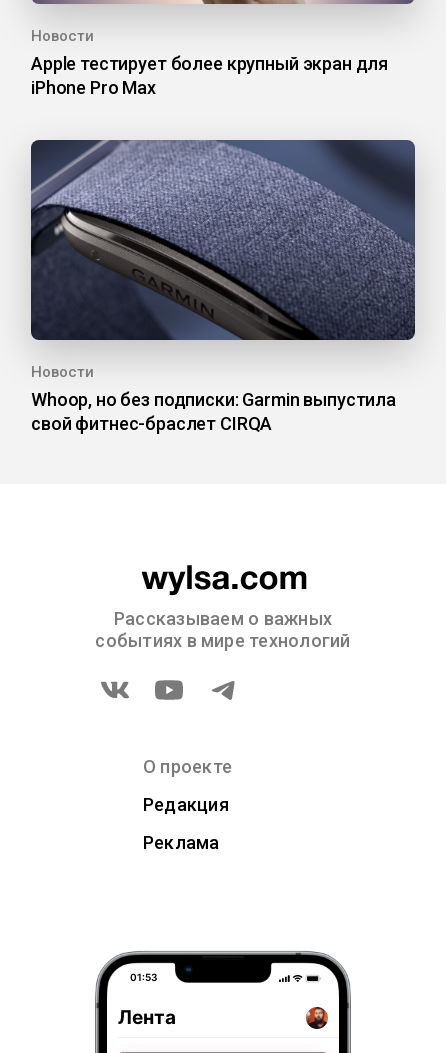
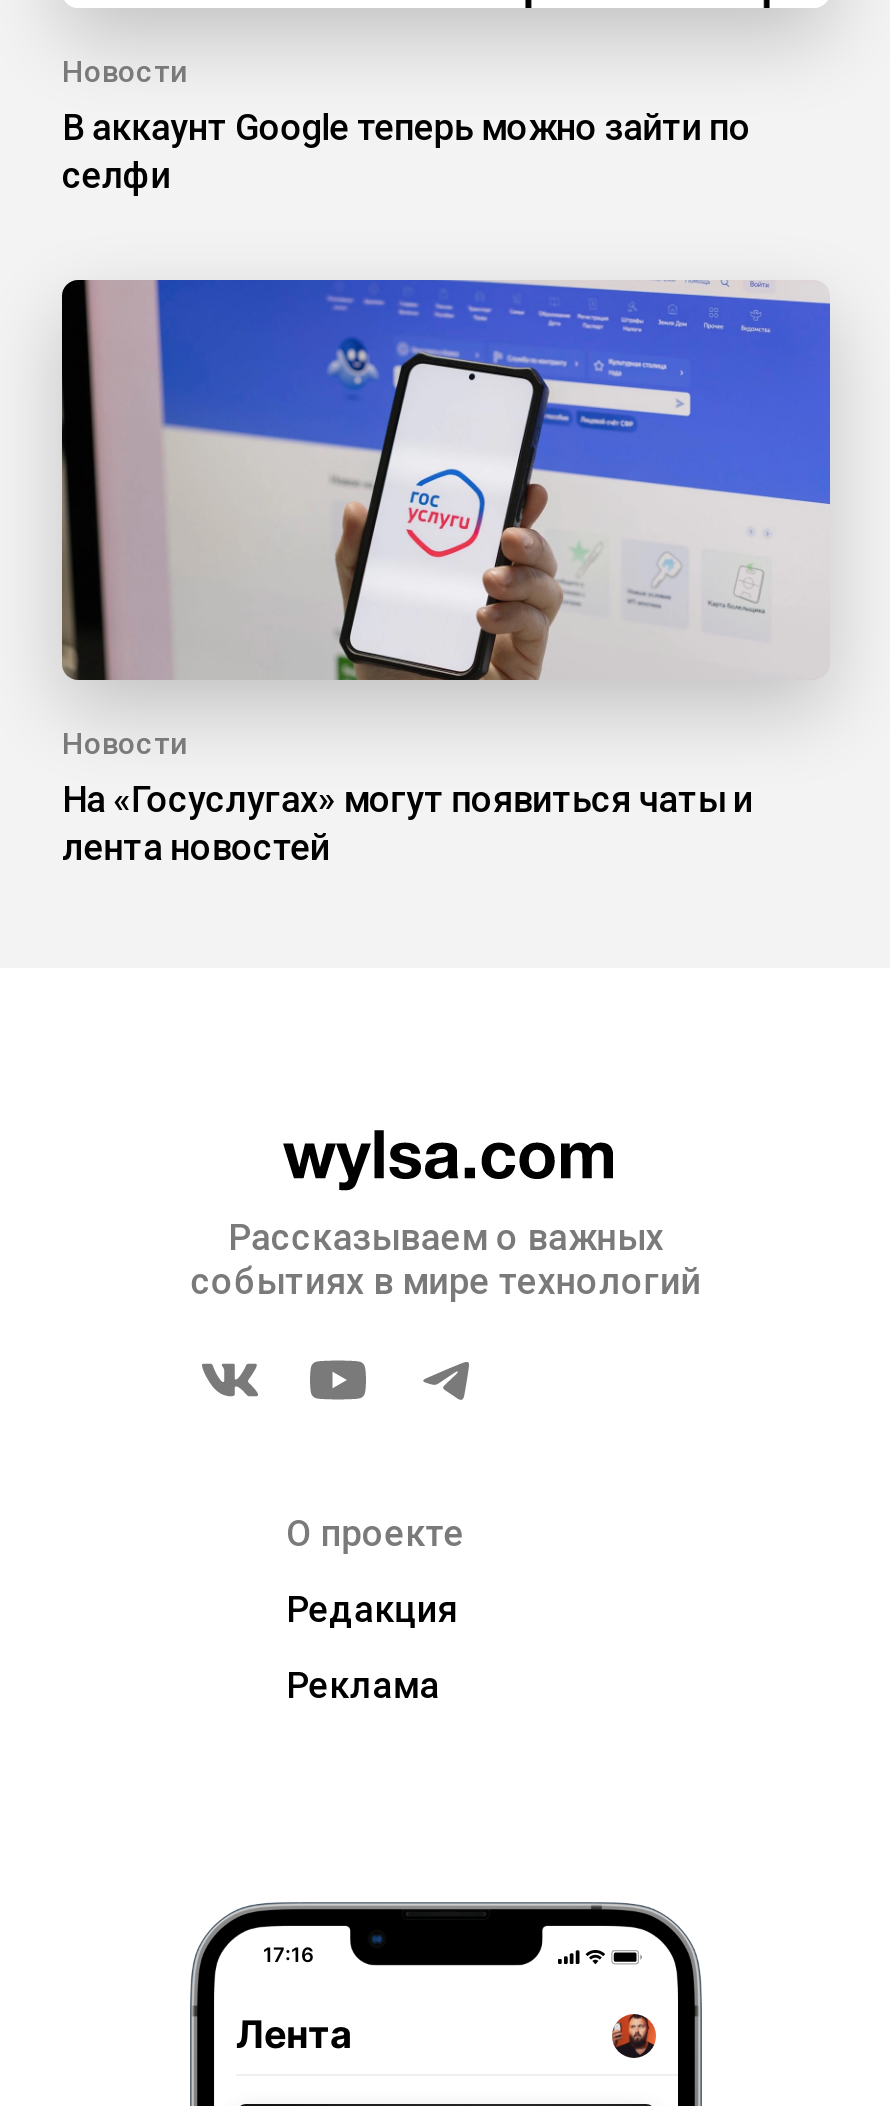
[31,53,388,98] Apple тестирует более крупный экран для | iPhone Pro Max -> [62,106,751,196] В аккаунт Google теперь можно зайти по | селфи
[30,139,416,341] [image] -> [62,278,832,682] [image]
[31,389,396,434] Whoop, но без подписки: Garmin выпустила | свой фитнес-браслет CIRQA -> [62,778,753,868] На «Госуслугах» могут появиться чаты и | лента новостей
[130,971,158,983] 01:53 -> [263,1942,313,1966] 17:16

